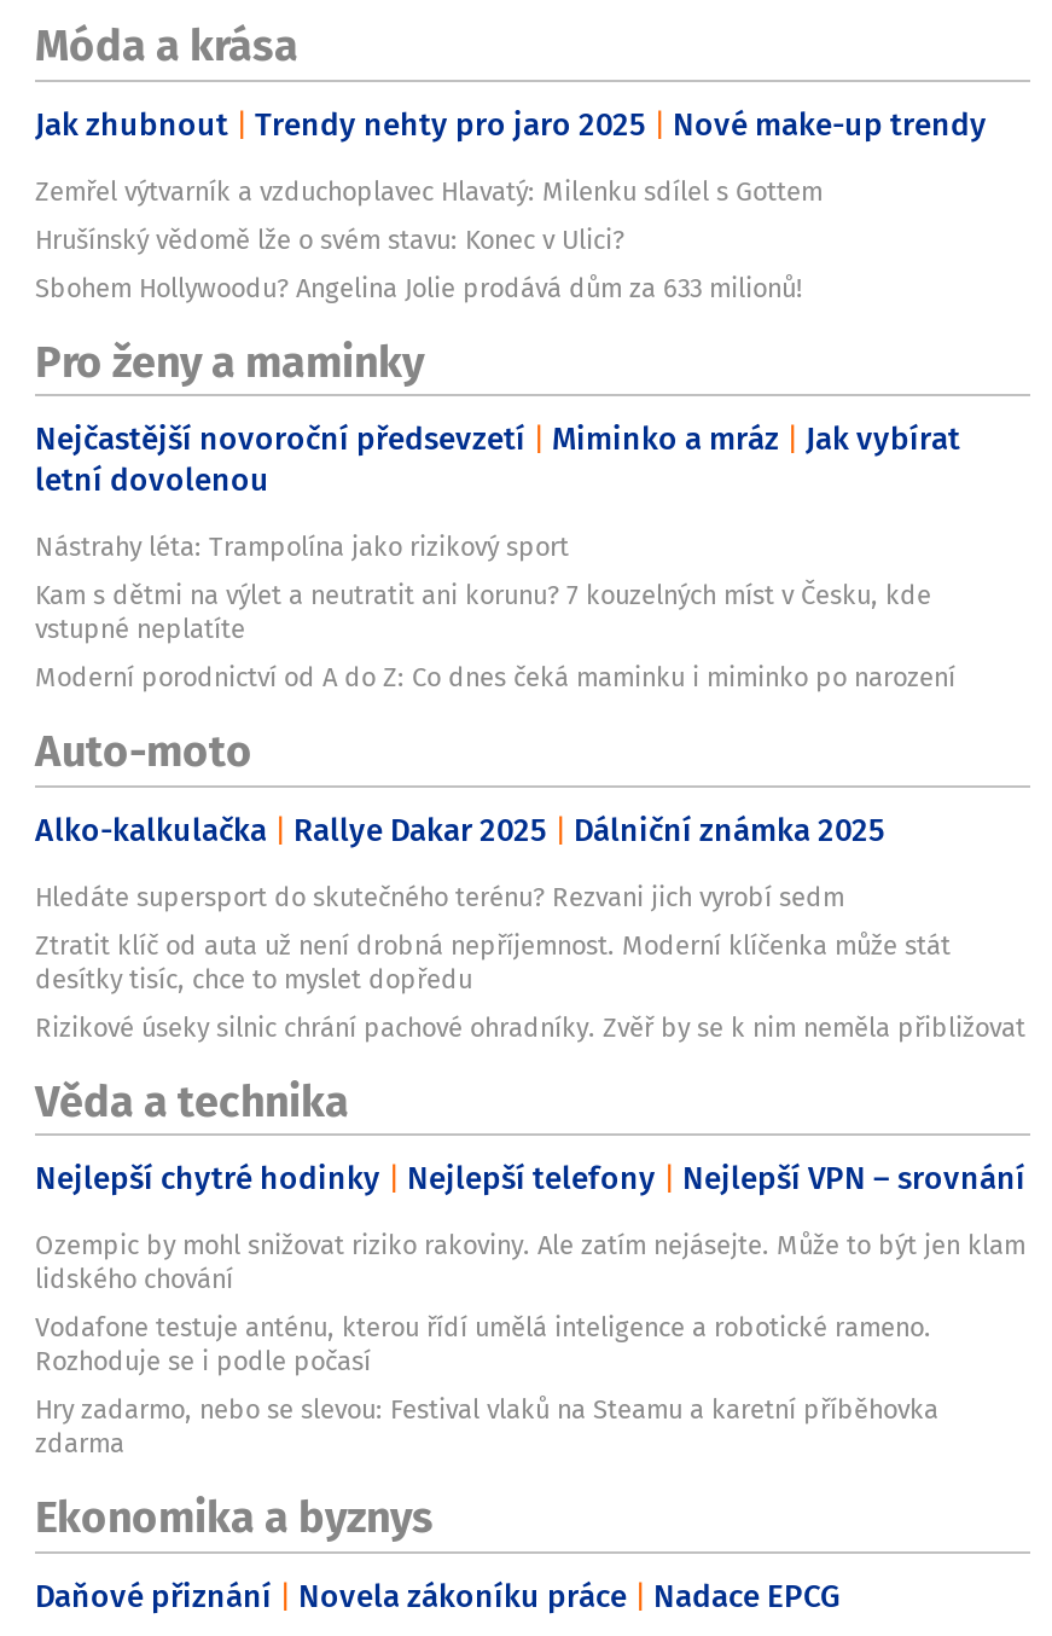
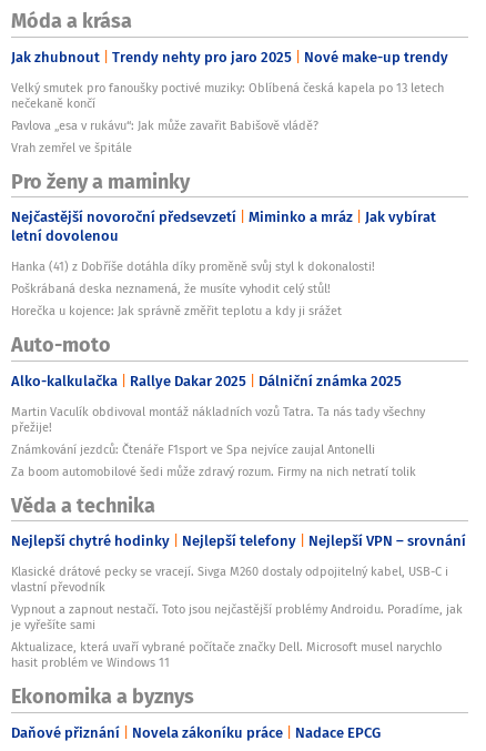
[35,171,823,307] Zemřel výtvarník a vzduchoplavec Hlavatý: Milenku sdílel s Gottem | Hrušínský vědomě lže o svém stavu: Konec v Ulici? | Sbohem Hollywoodu? Angelina Jolie prodává dům za 633 milionů! -> [11,79,444,156] Velký smutek pro fanoušky poctivé muziky: Oblíbená česká kapela po 13 letech | nečekaně končí | Pavlova „esa v rukávu“: Jak může zavařit Babišově vládě? | Vrah zemřel ve špitále
[35,528,955,697] Nástrahy léta: Trampolína jako rizikový sport | Kam s dětmi na výlet a neutratit ani korunu? 7 kouzelných míst v Česku, kde | vstupné neplatíte | Moderní porodnictví od A do Z: Co dnes čeká maminku i miminko po narození -> [11,258,375,320] Hanka (41) z Dobříše dotáhla díky proměně svůj styl k dokonalosti! | Poškrábaná deska neznamená, že musíte vyhodit celý stůl! | Horečka u kojence: Jak správně změřit teplotu a kdy ji srážet
[35,877,1025,1046] Hledáte supersport do skutečného terénu? Rezvani jich vyrobí sedm | Ztratit klíč od auta už není drobná nepříjemnost. Moderní klíčenka může stát | desítky tisíc, chce to myslet dopředu | Rizikové úseky silnic chrání pachové ohradníky. Zvěř by se k nim neměla přibližovat -> [11,403,425,480] Martin Vaculík obdivoval montáž nákladních vozů Tatra. Ta nás tady všechny | přežije! | Známkování jezdců: Čtenáře F1sport ve Spa nejvíce zaujal Antonelli | Za boom automobilové šedi může zdravý rozum. Firmy na nich netratí tolik
[35,1226,1025,1463] Ozempic by mohl snižovat riziko rakoviny. Ale zatím nejásejte. Může to být jen klam | lidského chování | Vodafone testuje anténu, kterou řídí umělá inteligence a robotické rameno. | Rozhoduje se i podle počasí | Hry zadarmo, nebo se slevou: Festival vlaků na Steamu a karetní příběhovka | zdarma -> [11,563,463,672] Klasické drátové pecky se vracejí. Sivga M260 dostaly odpojitelný kabel, USB-C i | vlastní převodník | Vypnout a zapnout nestačí. Toto jsou nejčastější problémy Androidu. Poradíme, jak | je vyřešíte sami | Aktualizace, která uvaří vybrané počítače značky Dell. Microsoft musel narychlo | hasit problém ve Windows 11

